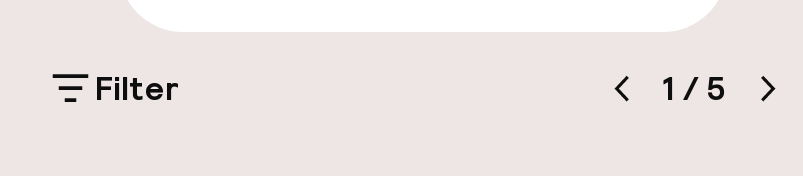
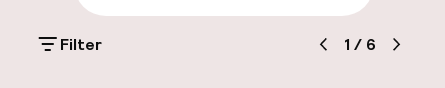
[663,67,727,109] 1 / 5 -> [344,33,376,54] 1 / 6

